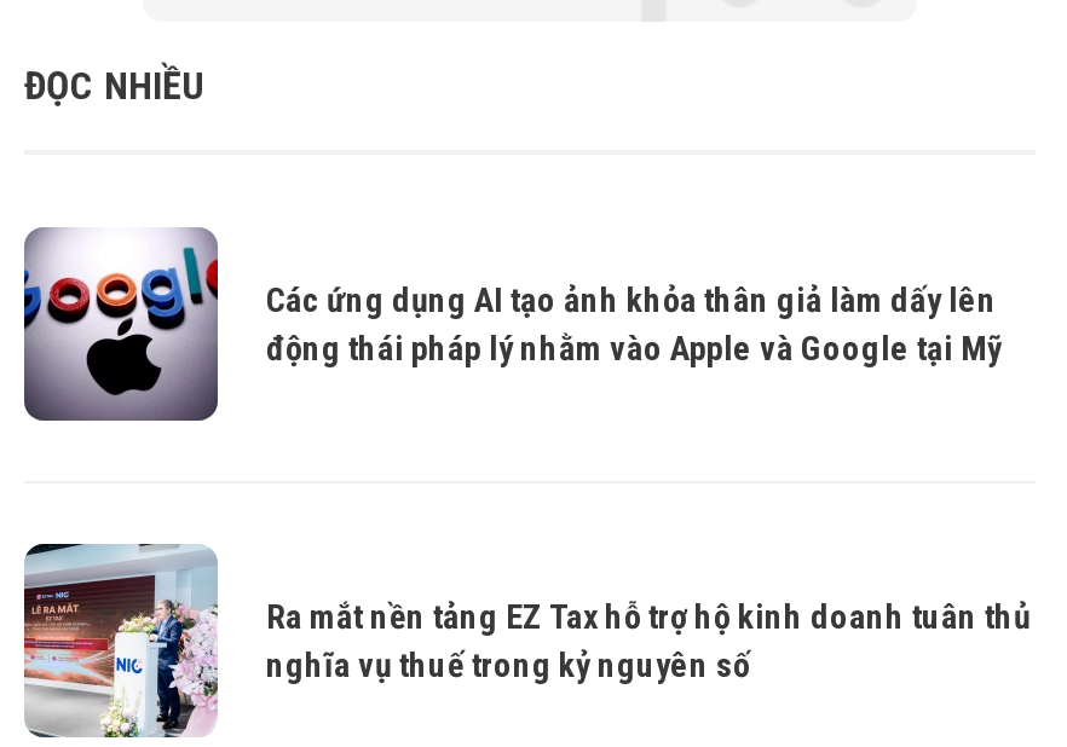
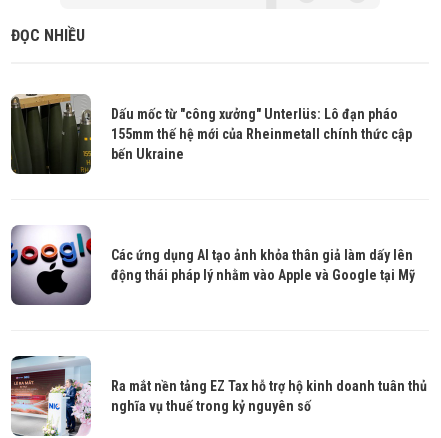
none -> [10,93,412,175] [image] | Dấu mốc từ "công xưởng" Unterlüs: Lô đạn pháo | 155mm thế hệ mới của Rheinmetall chính thức cập | bến Ukraine

